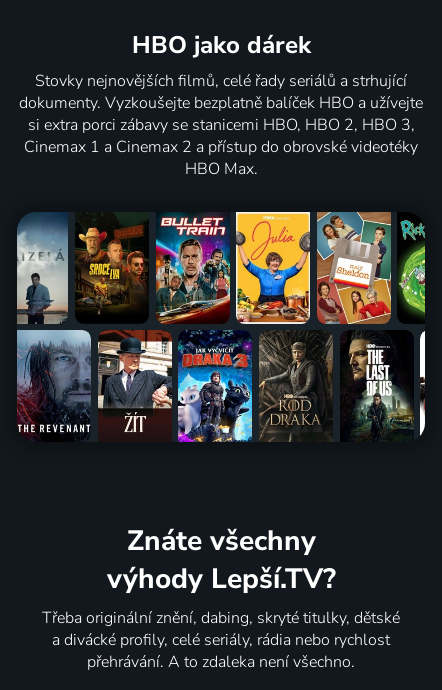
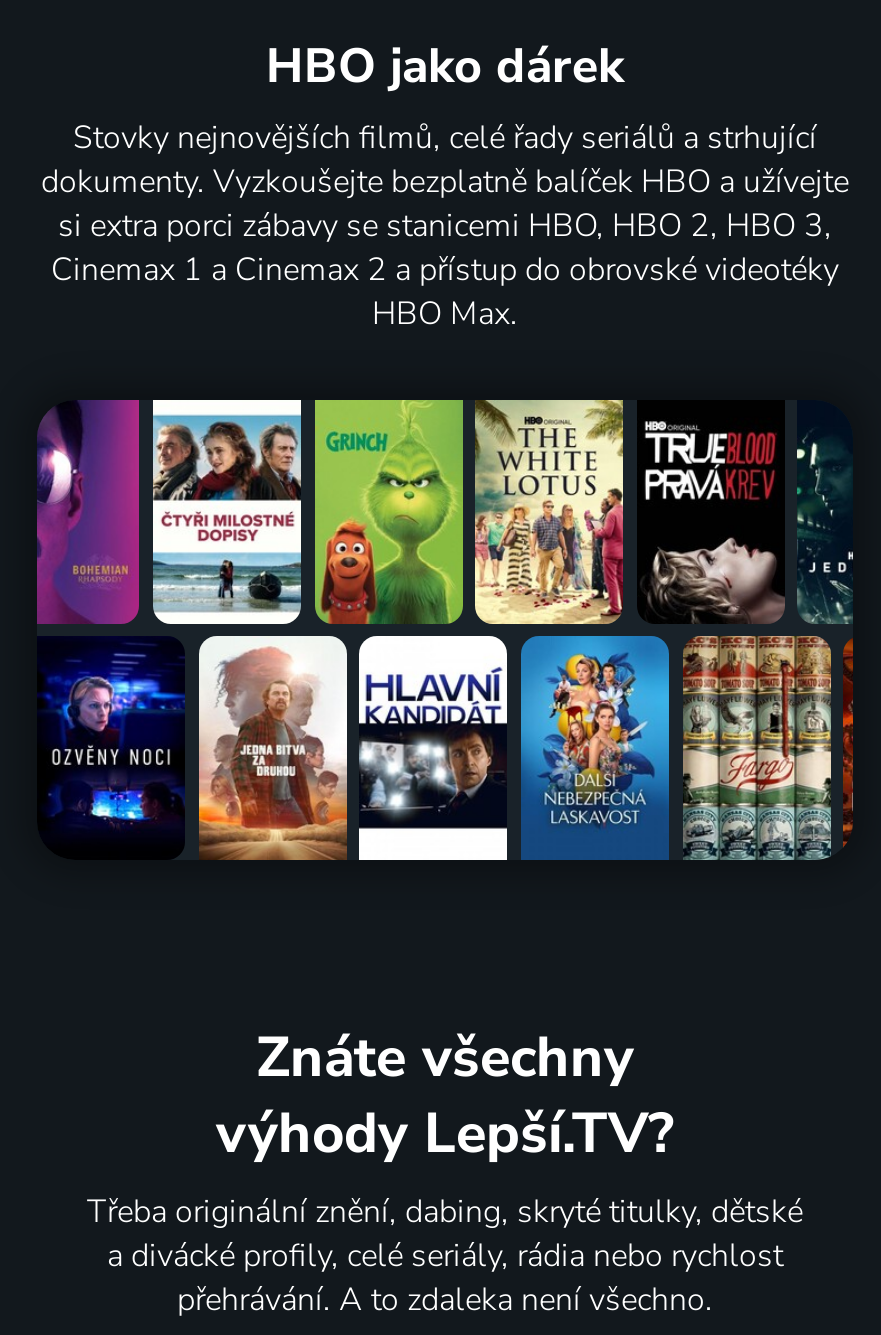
[16,211,426,443] [image] -> [37,398,855,862] [image]

